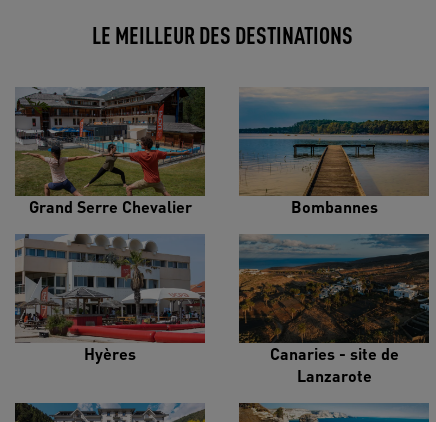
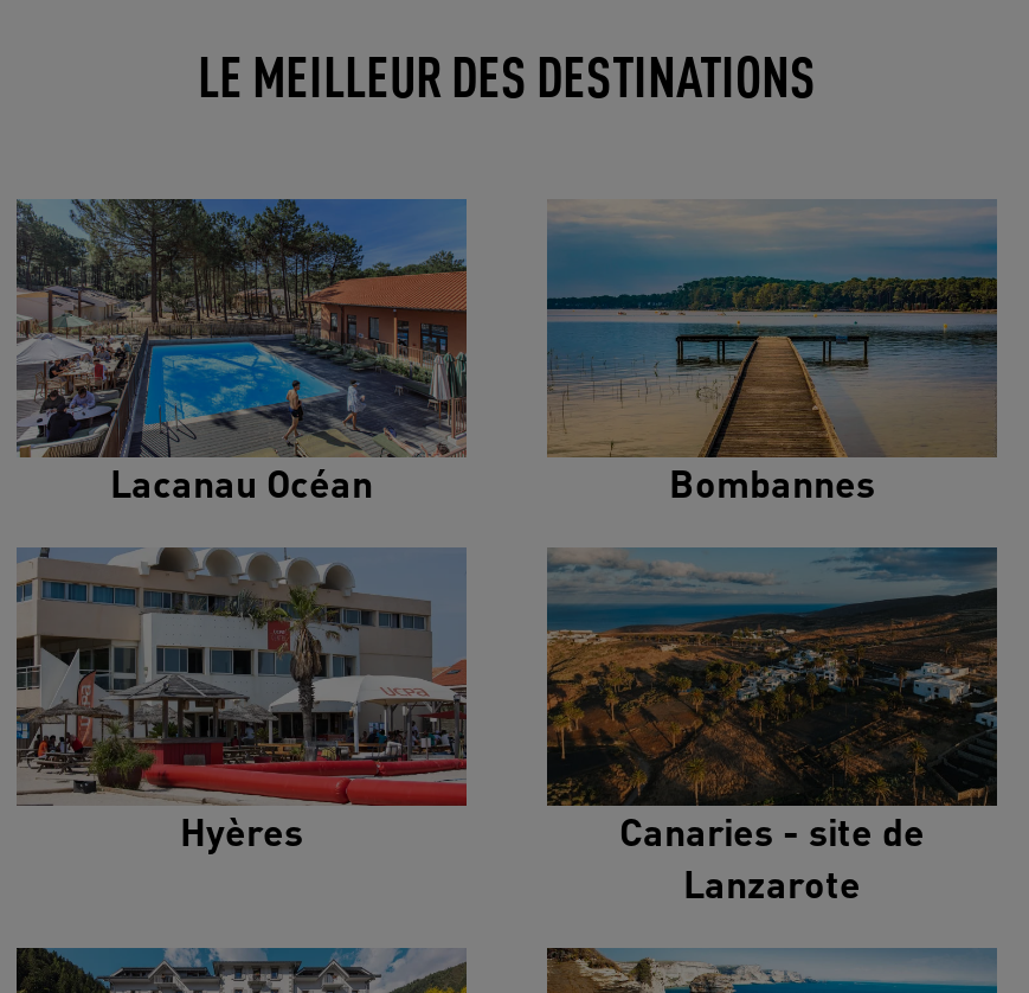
[14,86,206,217] [image] | Grand Serre Chevalier -> [17,197,469,507] [image] | Lacanau Océan

